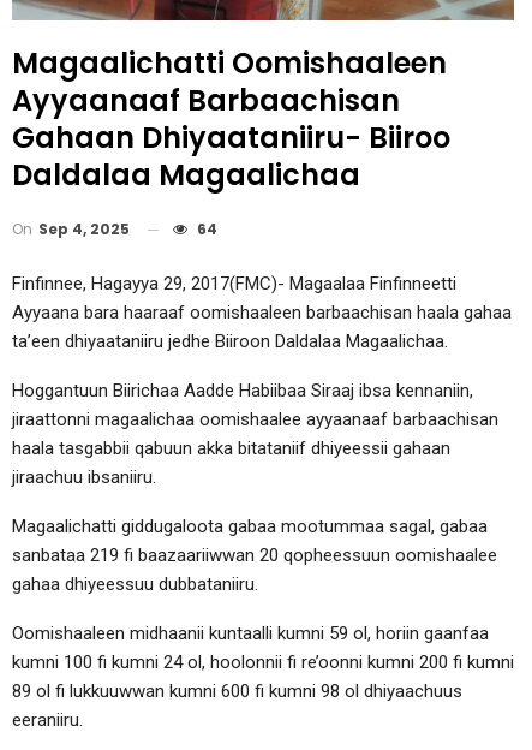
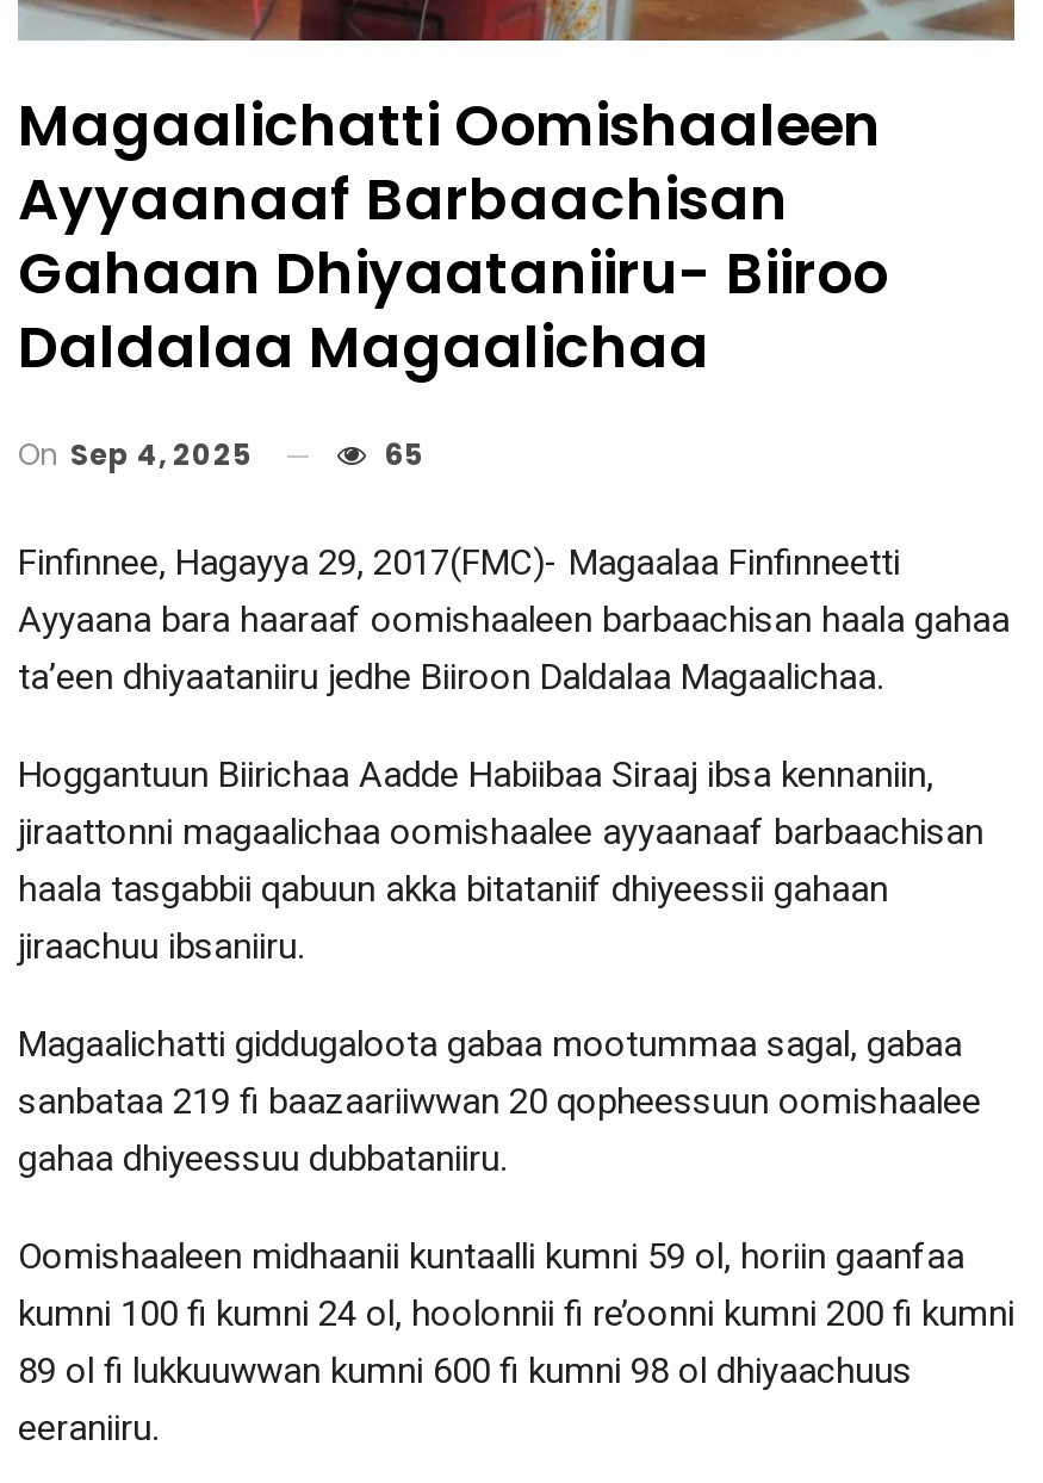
[197,218,217,239] 64 -> [385,433,423,474] 65

